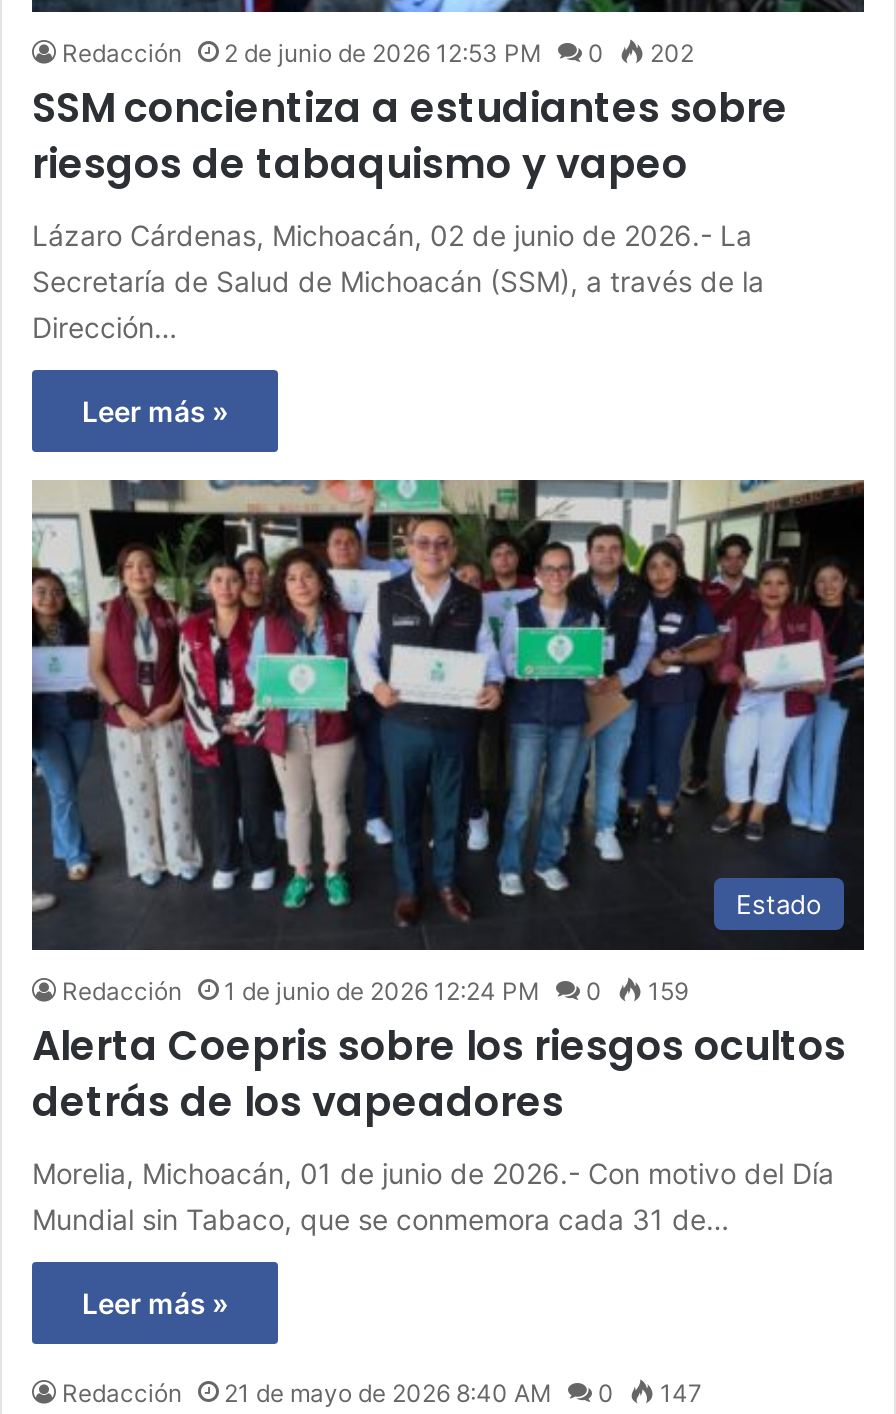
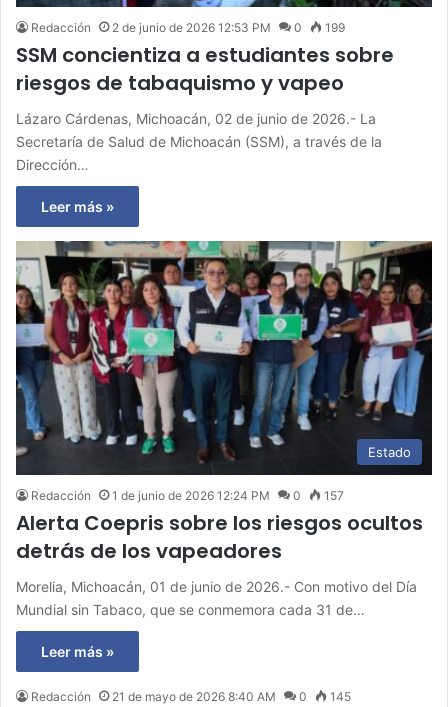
[62,39,694,69] Redacción 2 de junio de 2026 12:53 PM 0 202 -> [31,19,345,34] Redacción 2 de junio de 2026 12:53 PM 0 199
[62,976,688,1006] Redacción 1 de junio de 2026 12:24 PM 0 159 -> [31,488,344,503] Redacción 1 de junio de 2026 12:24 PM 0 157
[62,1378,702,1408] Redacción 21 de mayo de 2026 8:40 AM 0 147 -> [31,689,351,704] Redacción 21 de mayo de 2026 8:40 AM 0 145

